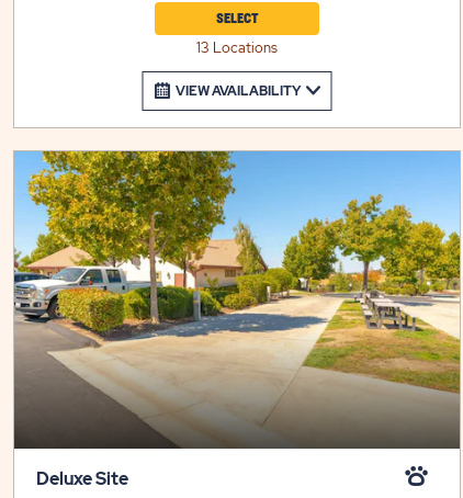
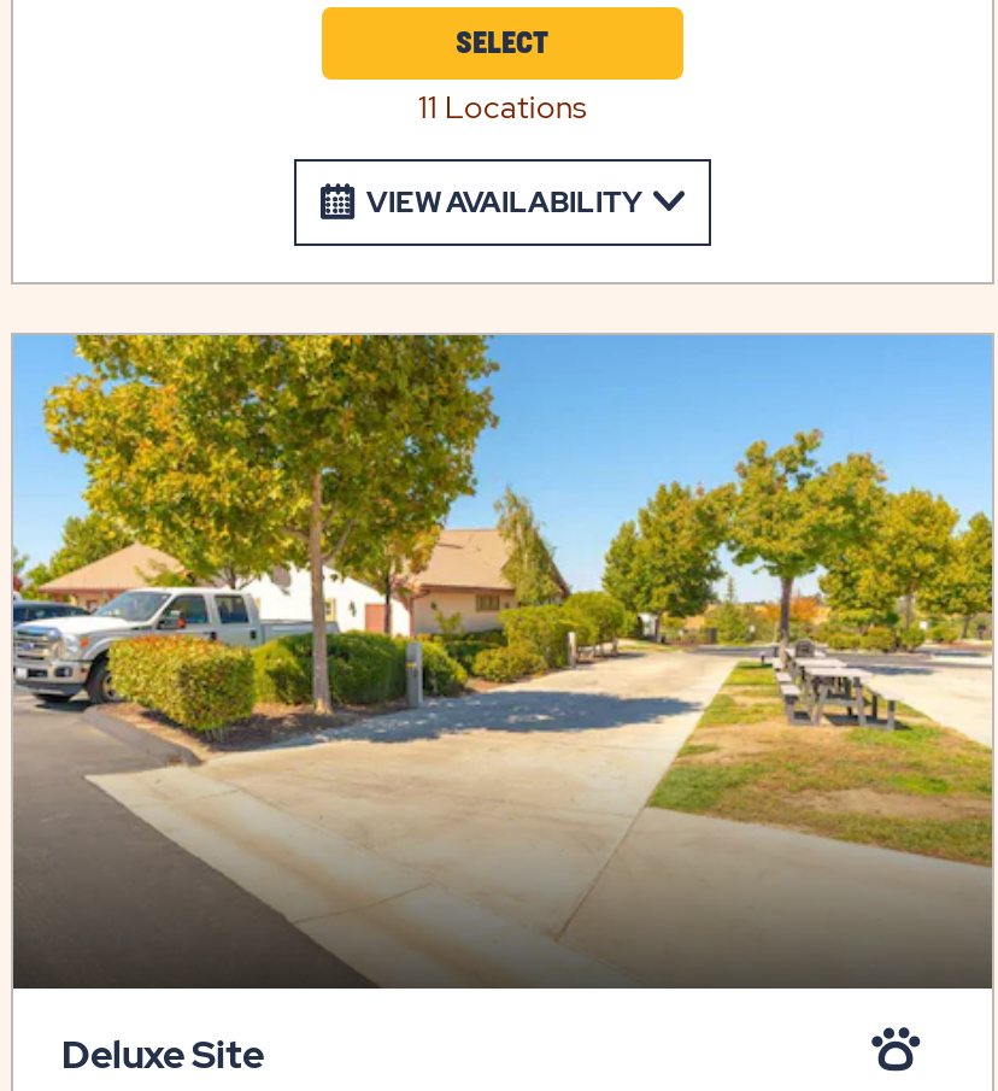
[196,39,278,57] 13 Locations -> [418,87,587,128] 11 Locations

